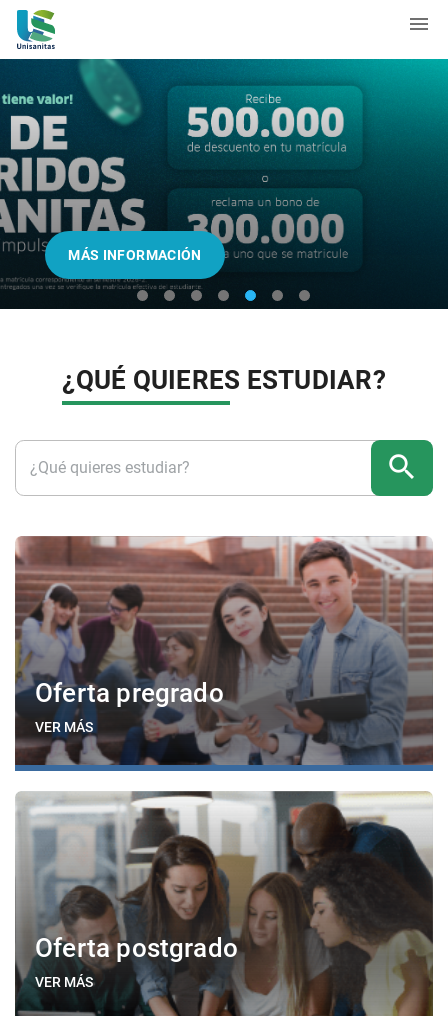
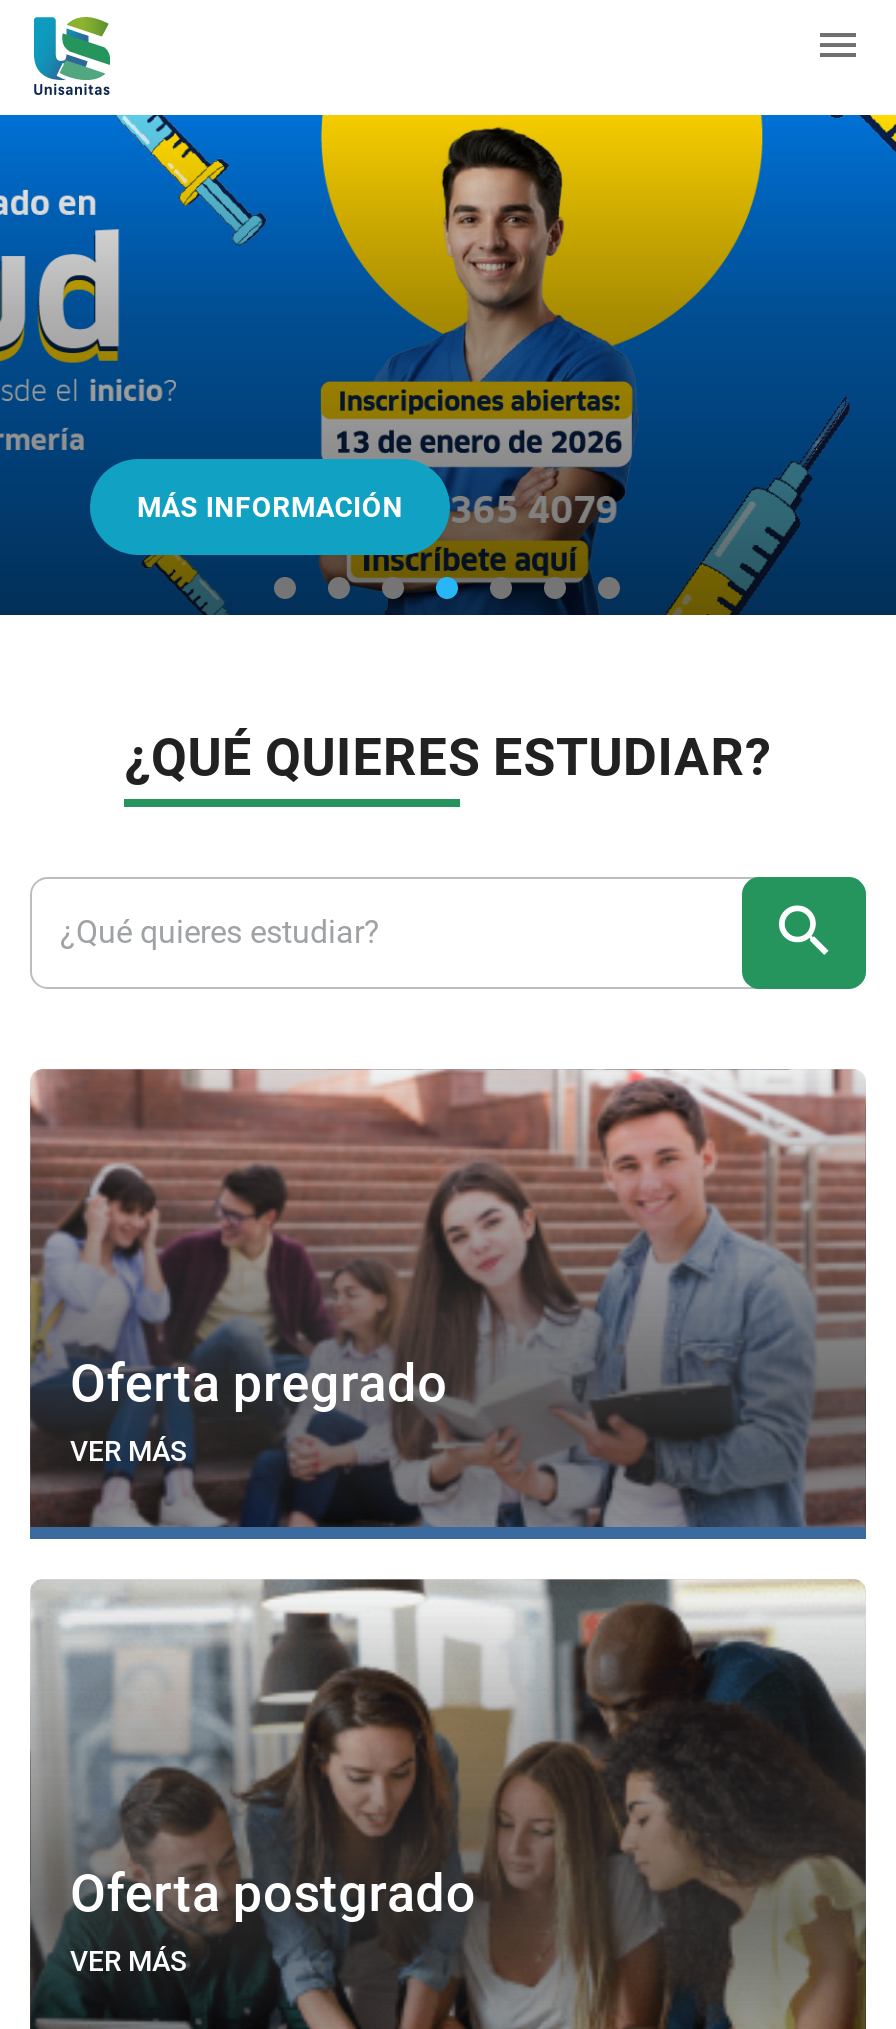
[3,58,445,310] [image] -> [6,113,890,617] [image]

